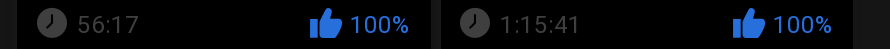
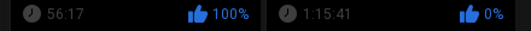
[773,10,833,38] 100% -> [484,6,503,23] 0%

